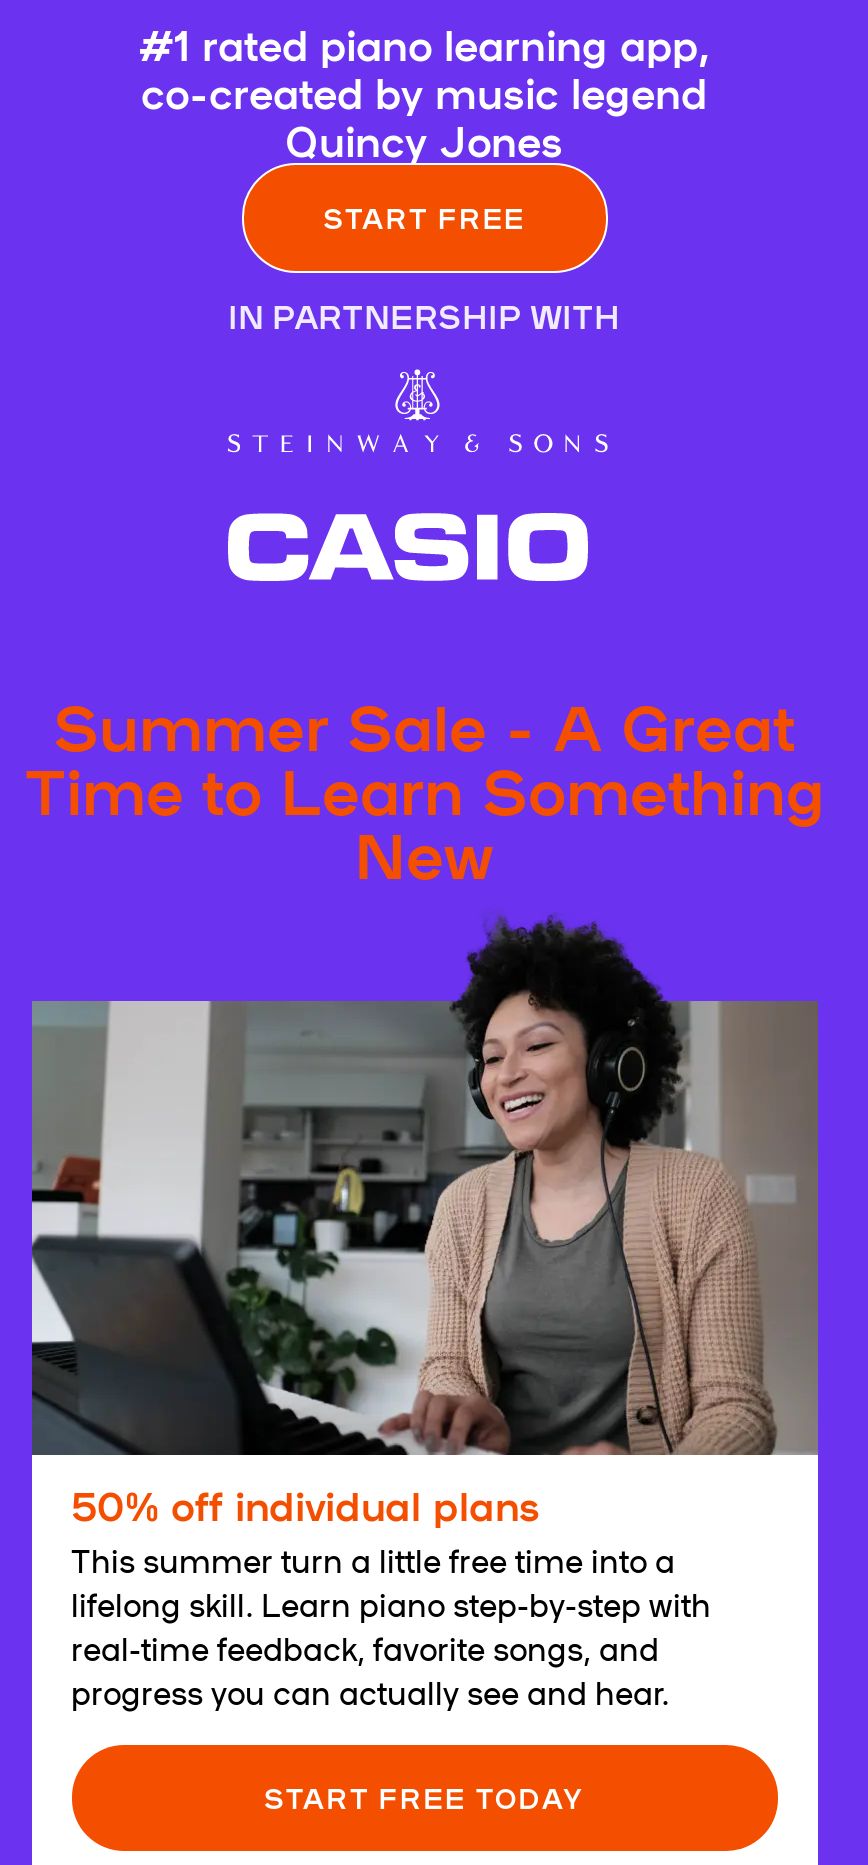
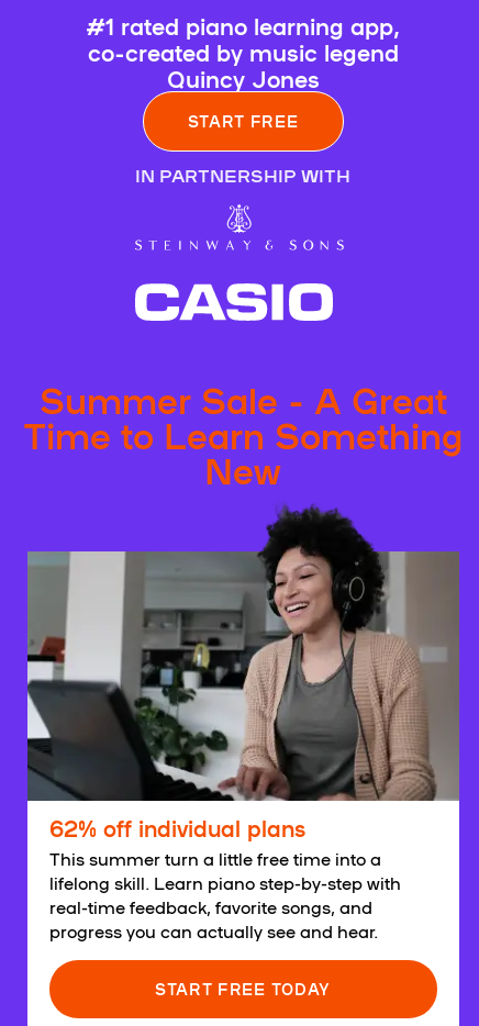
[71,1474,539,1530] 50% off individual plans -> [49,811,305,842] 62% off individual plans

